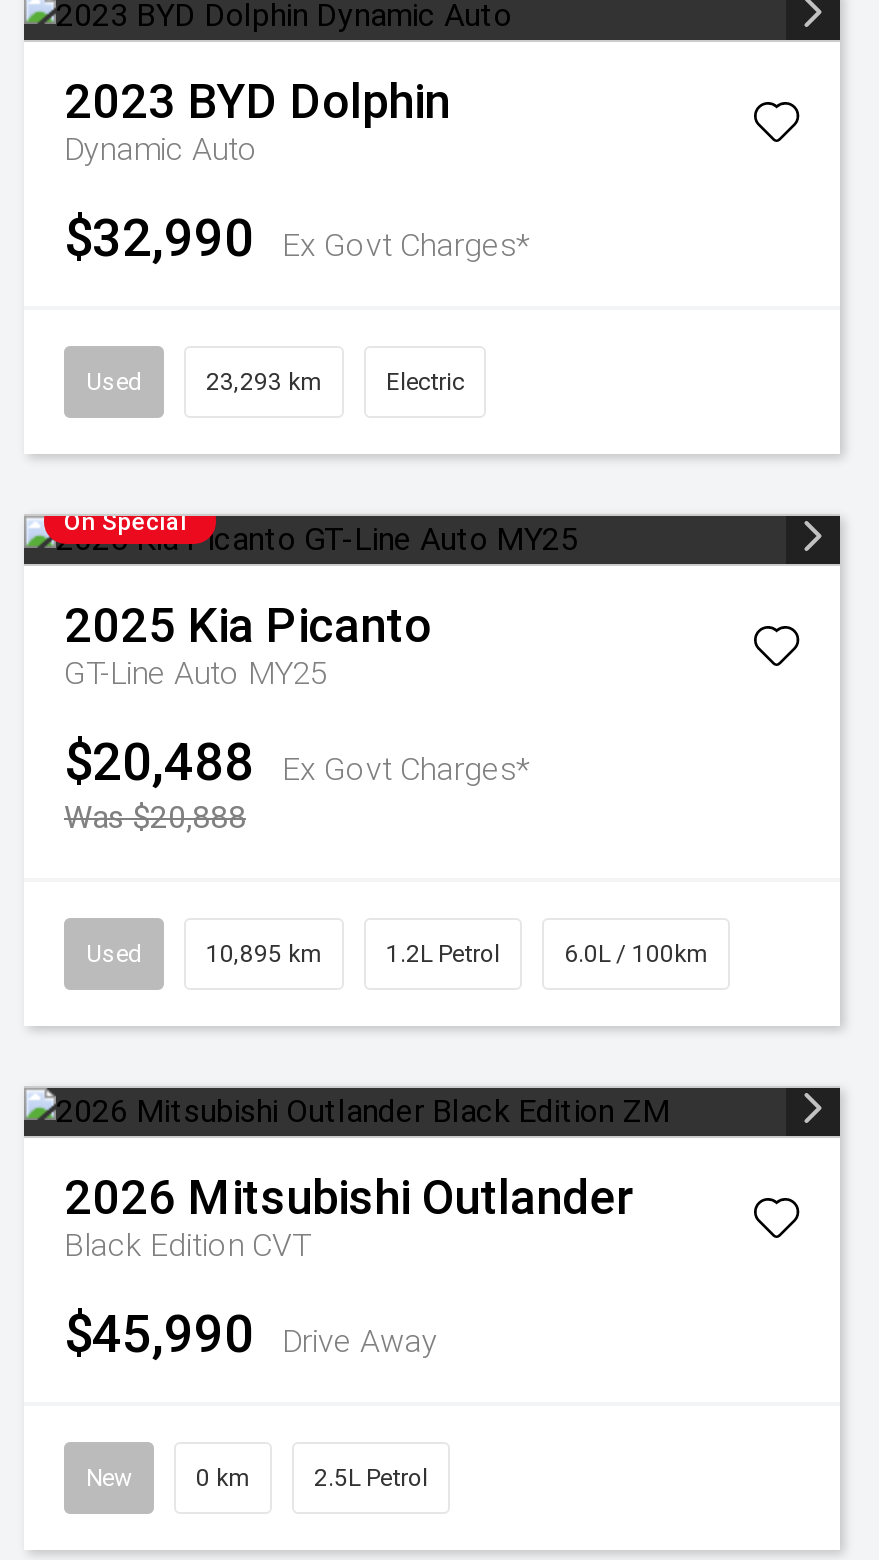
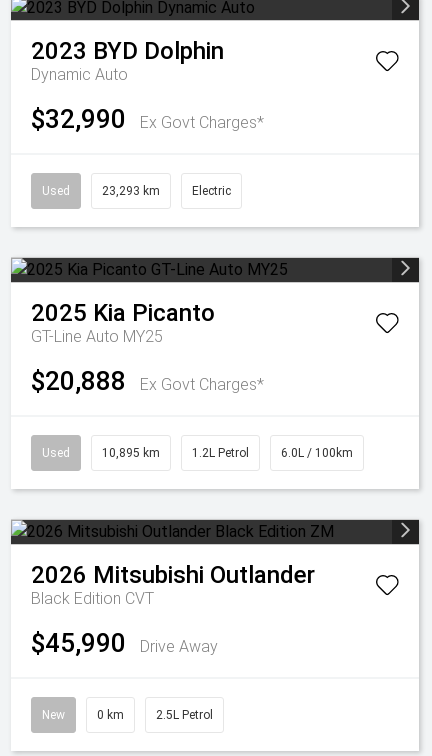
[64,508,186,536] On Special -> none
[64,732,530,792] $20,488 Ex Govt Charges* -> [31,366,264,396] $20,888 Ex Govt Charges*
[64,798,246,836] Was $20,888 -> none

